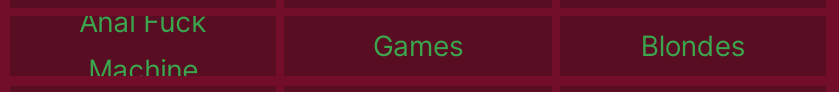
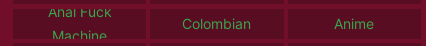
[373,29,745,63] Games | Blondes -> [182,14,374,31] Colombian | Anime

